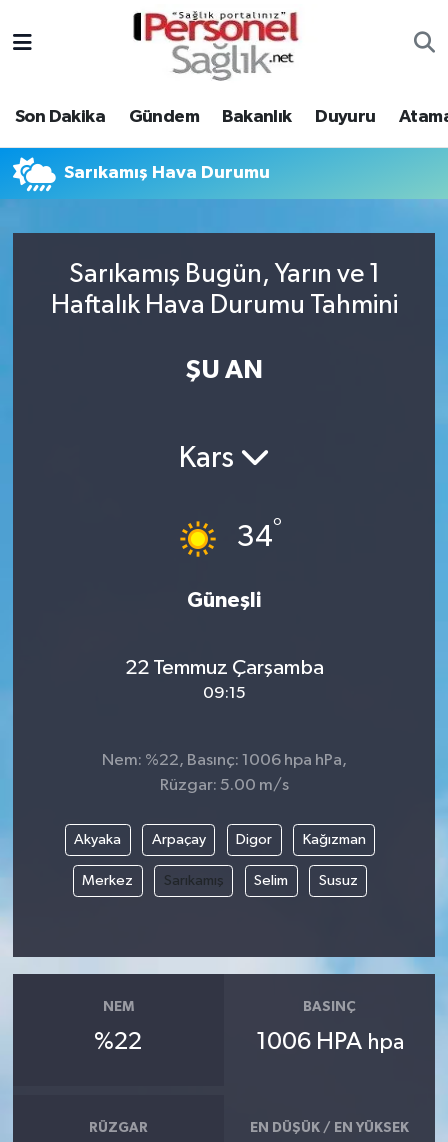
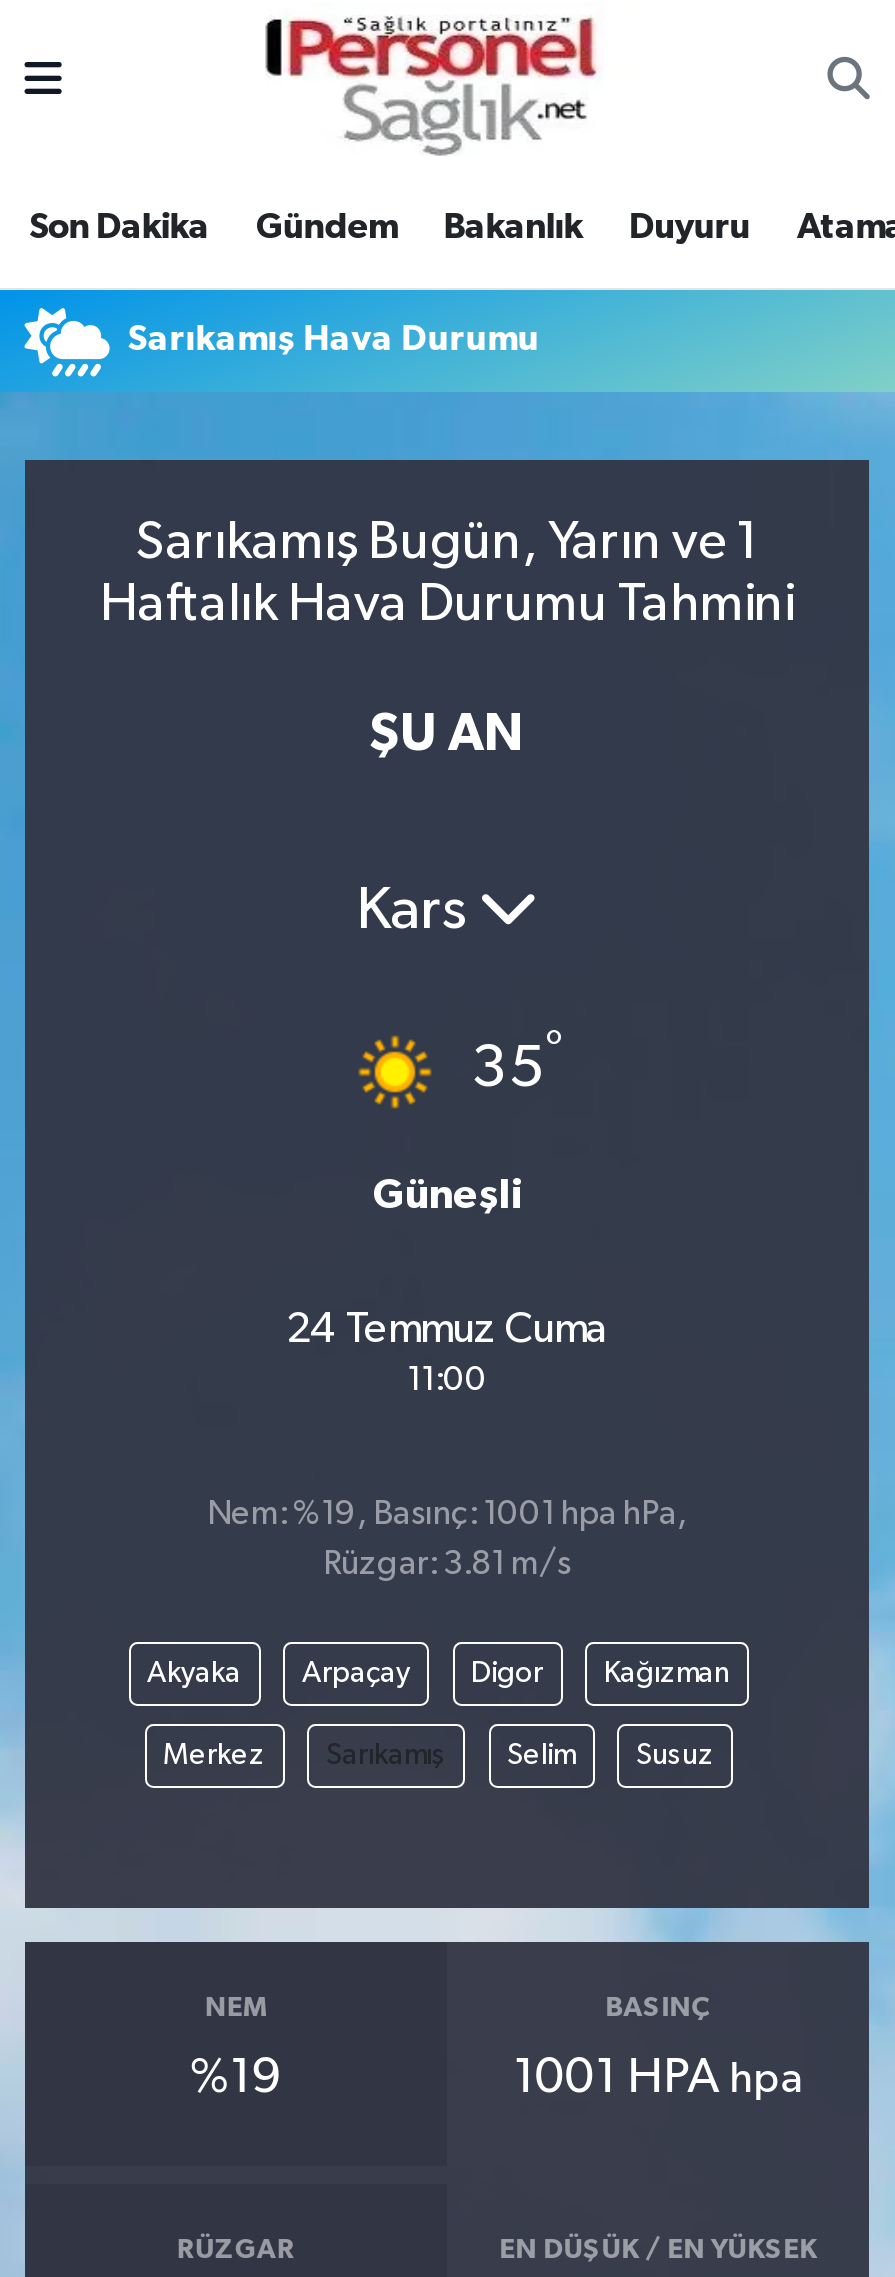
[236,517,282,553] 34° -> [471,1028,563,1100] 35°
[124,656,323,678] 22 Temmuz Çarşamba -> [286,1307,608,1351] 24 Temmuz Cuma
[202,684,245,701] 09:15 -> [407,1363,487,1397] 11:00
[101,752,346,769] Nem: %22, Basınç: 1006 hpa hPa, -> [207,1498,687,1532] Nem: %19, Basınç: 1001 hpa hPa,
[159,777,288,794] Rüzgar: 5.00 m/s -> [323,1548,571,1582] Rüzgar: 3.81 m/s
[94,1029,142,1053] %22 -> [190,2053,282,2101] %19
[256,1029,404,1053] 1006 HPA hpa -> [513,2053,803,2101] 1001 HPA hpa

